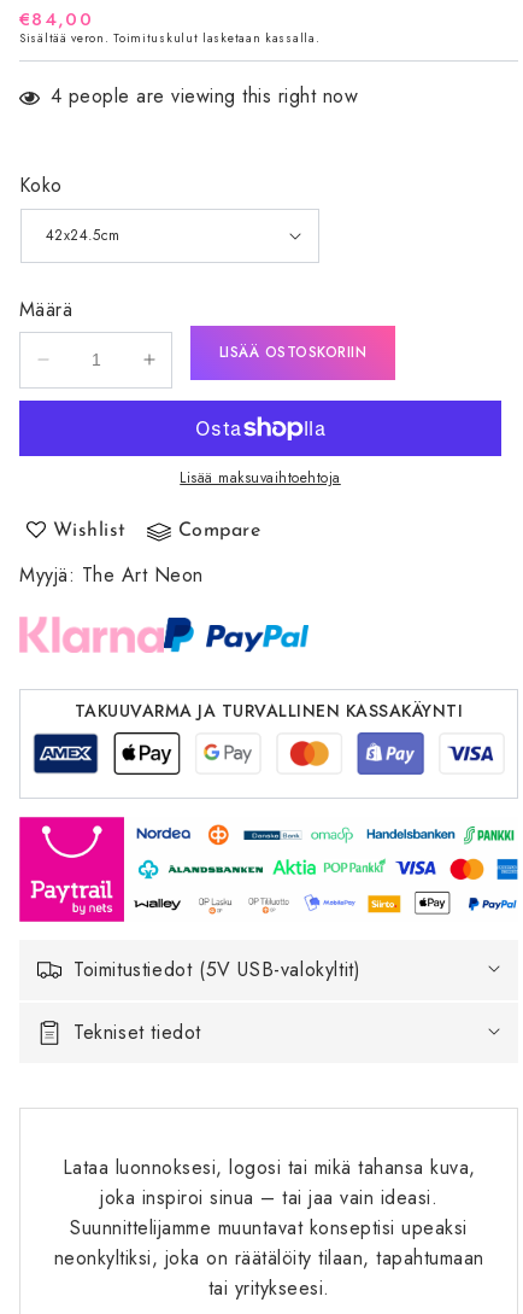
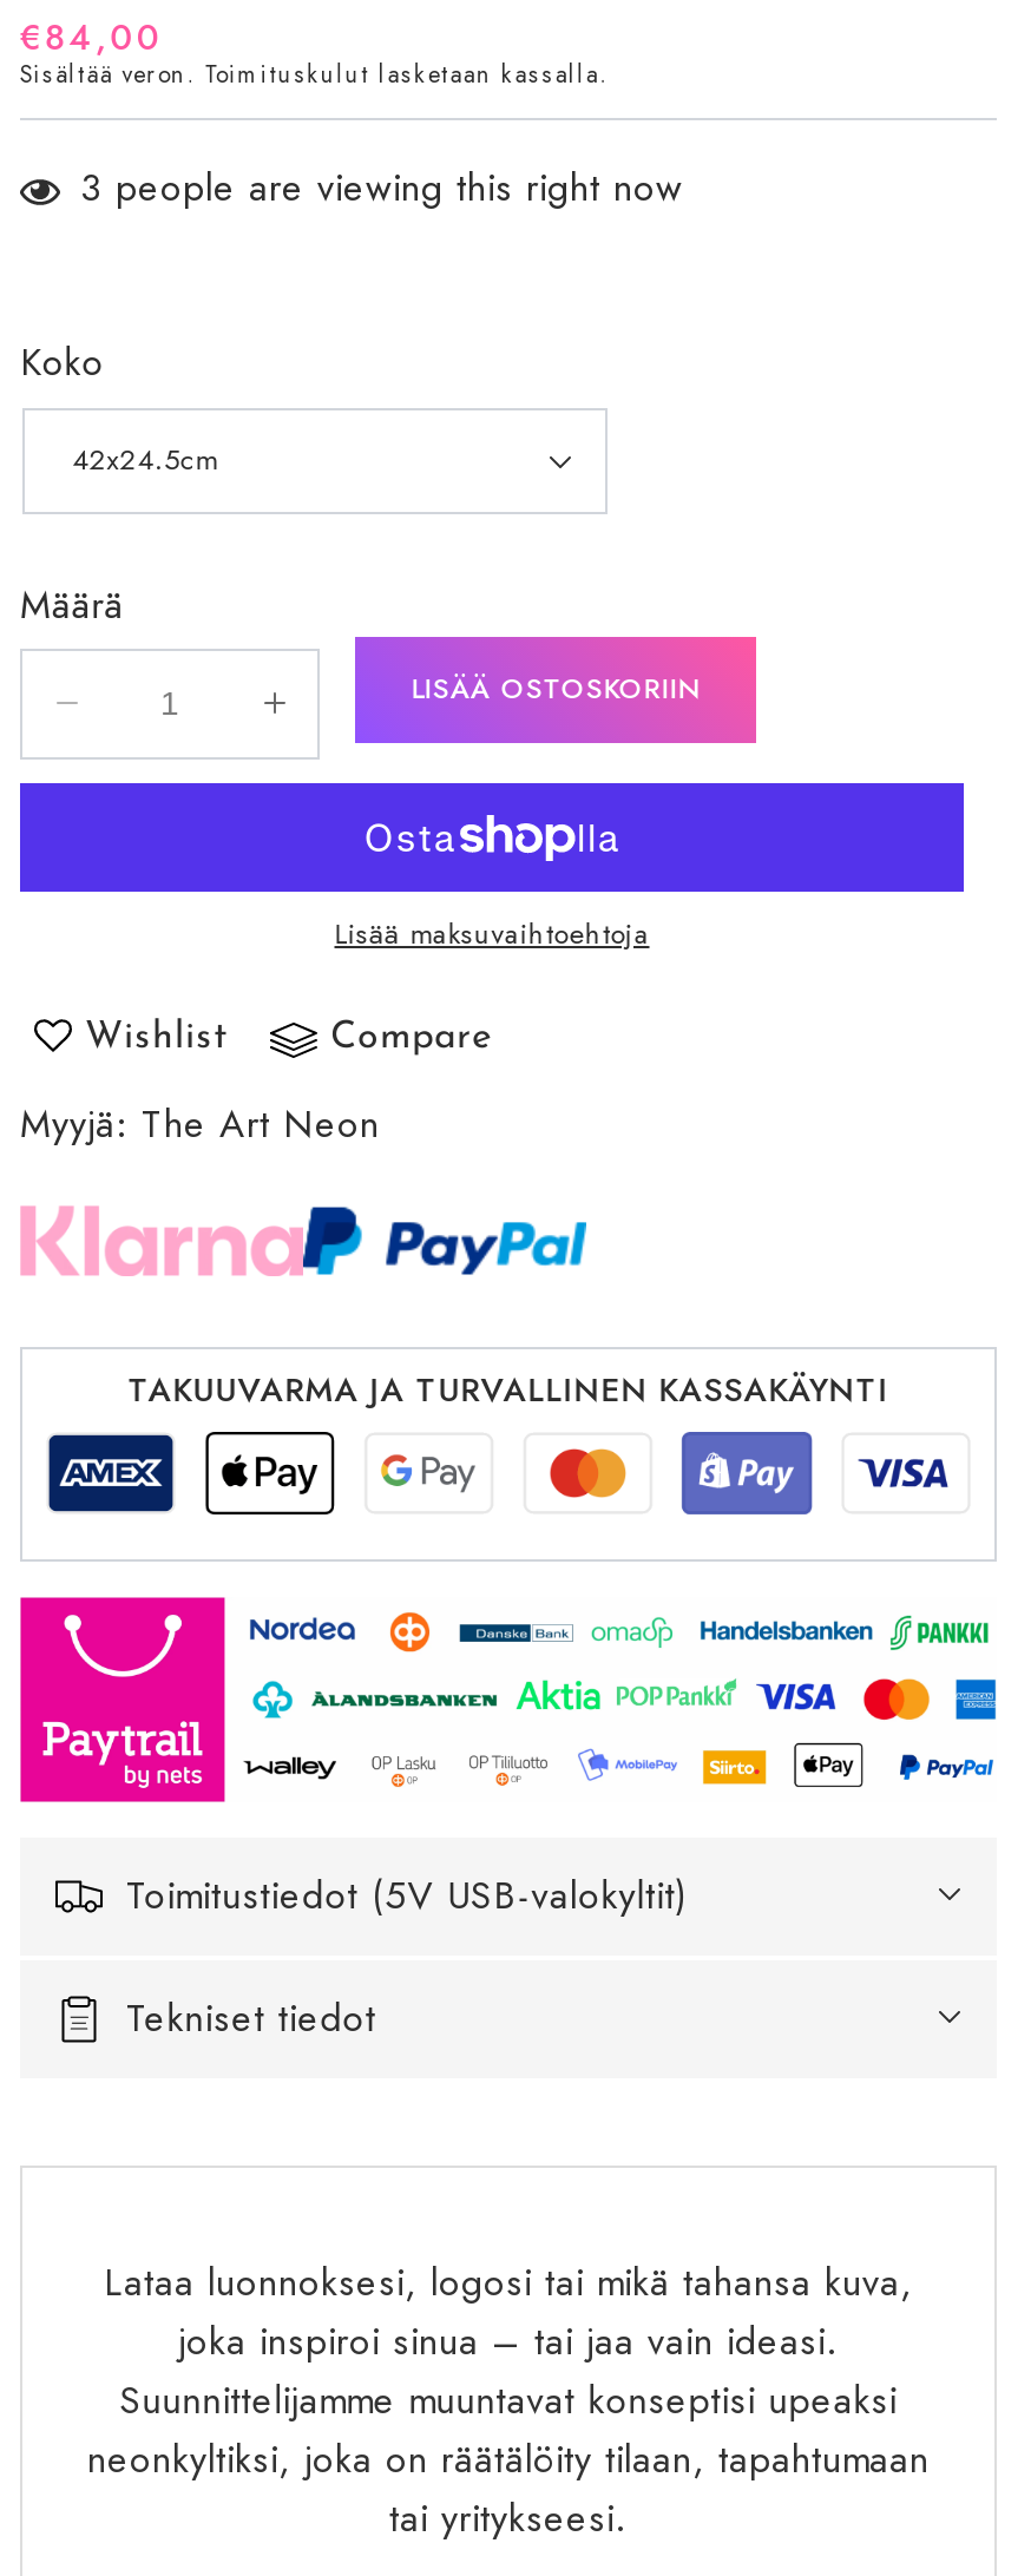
[50,82,358,110] 4 people are viewing this right now -> [80,160,683,214] 3 people are viewing this right now

